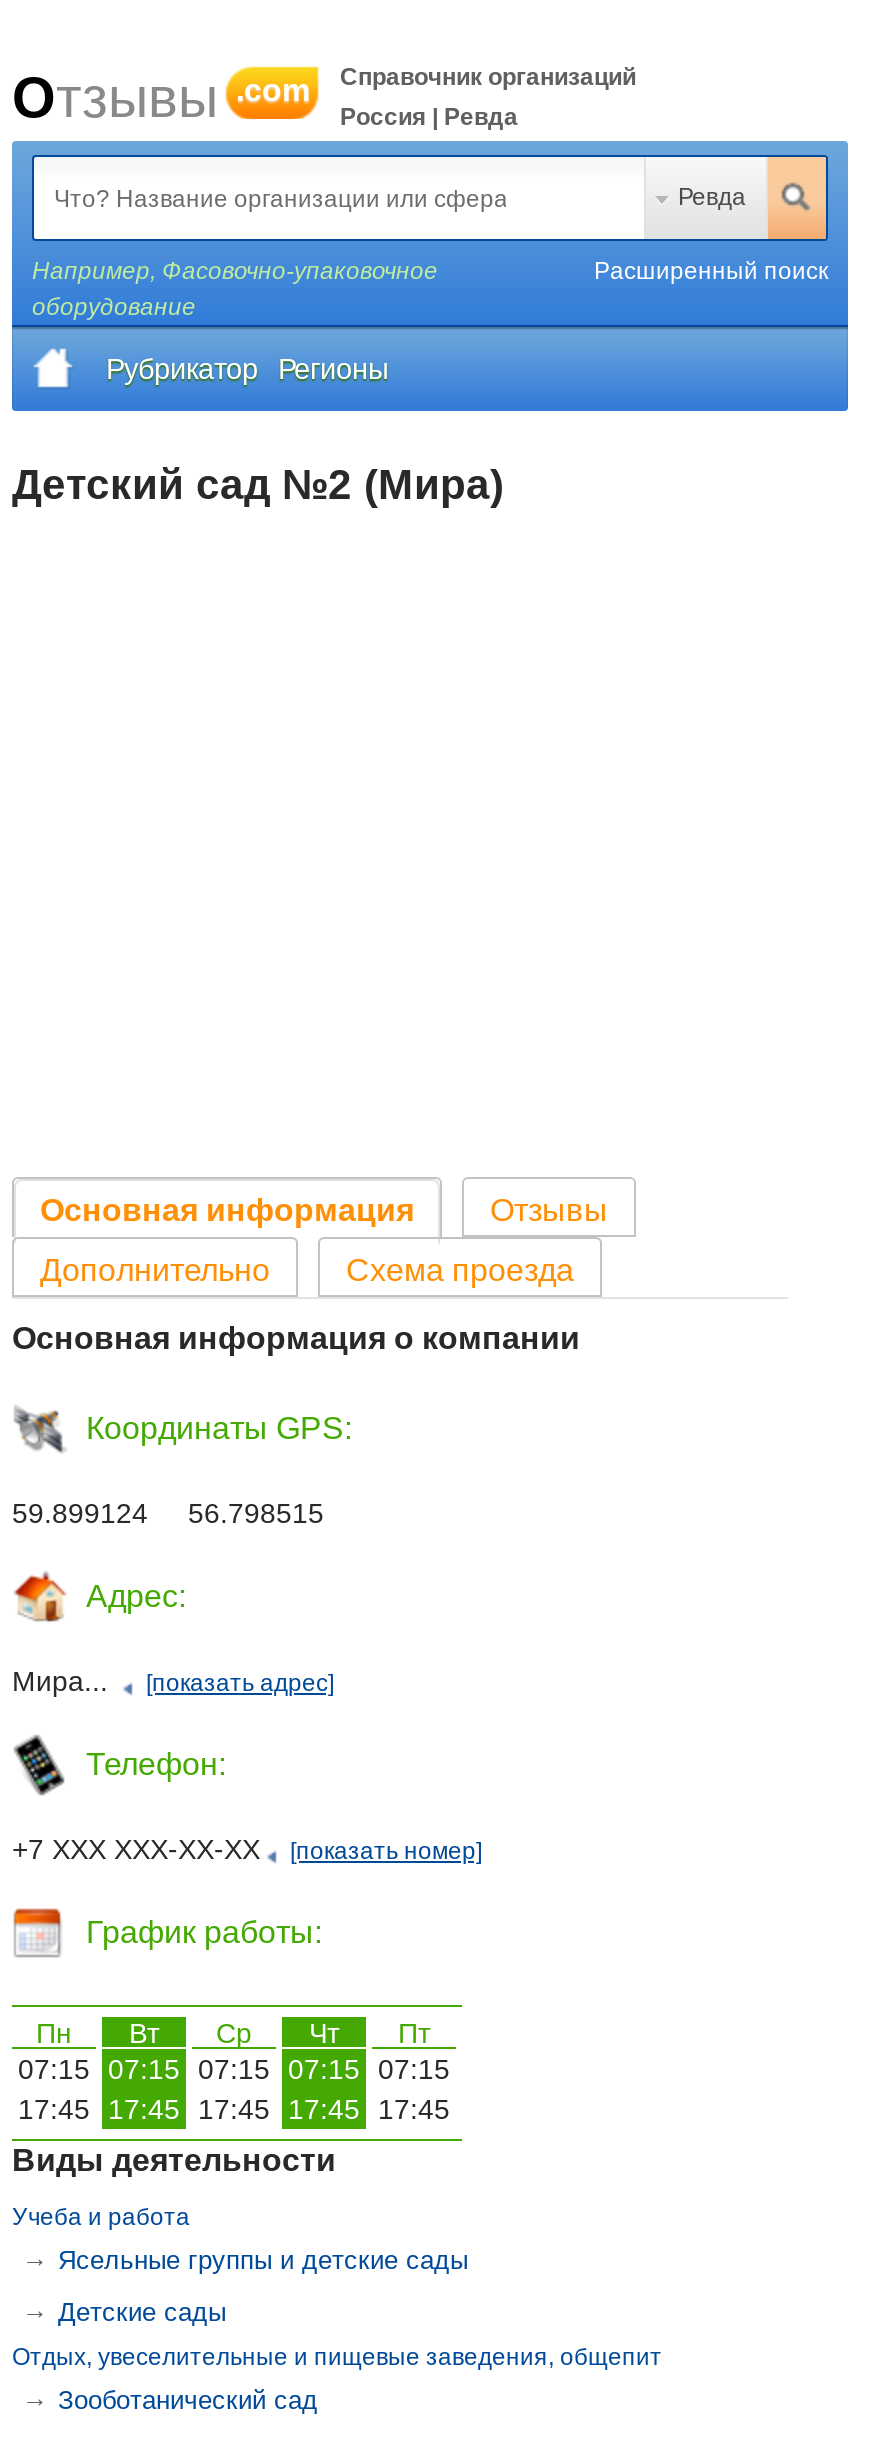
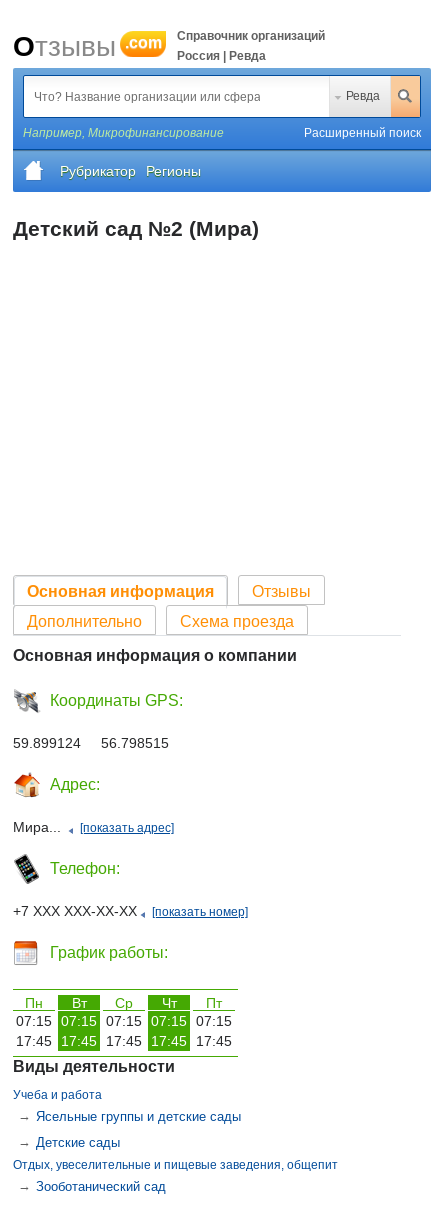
[32,257,438,321] Например, Фасовочно-упаковочное | оборудование -> [23,126,224,140] Например, Микрофинансирование

